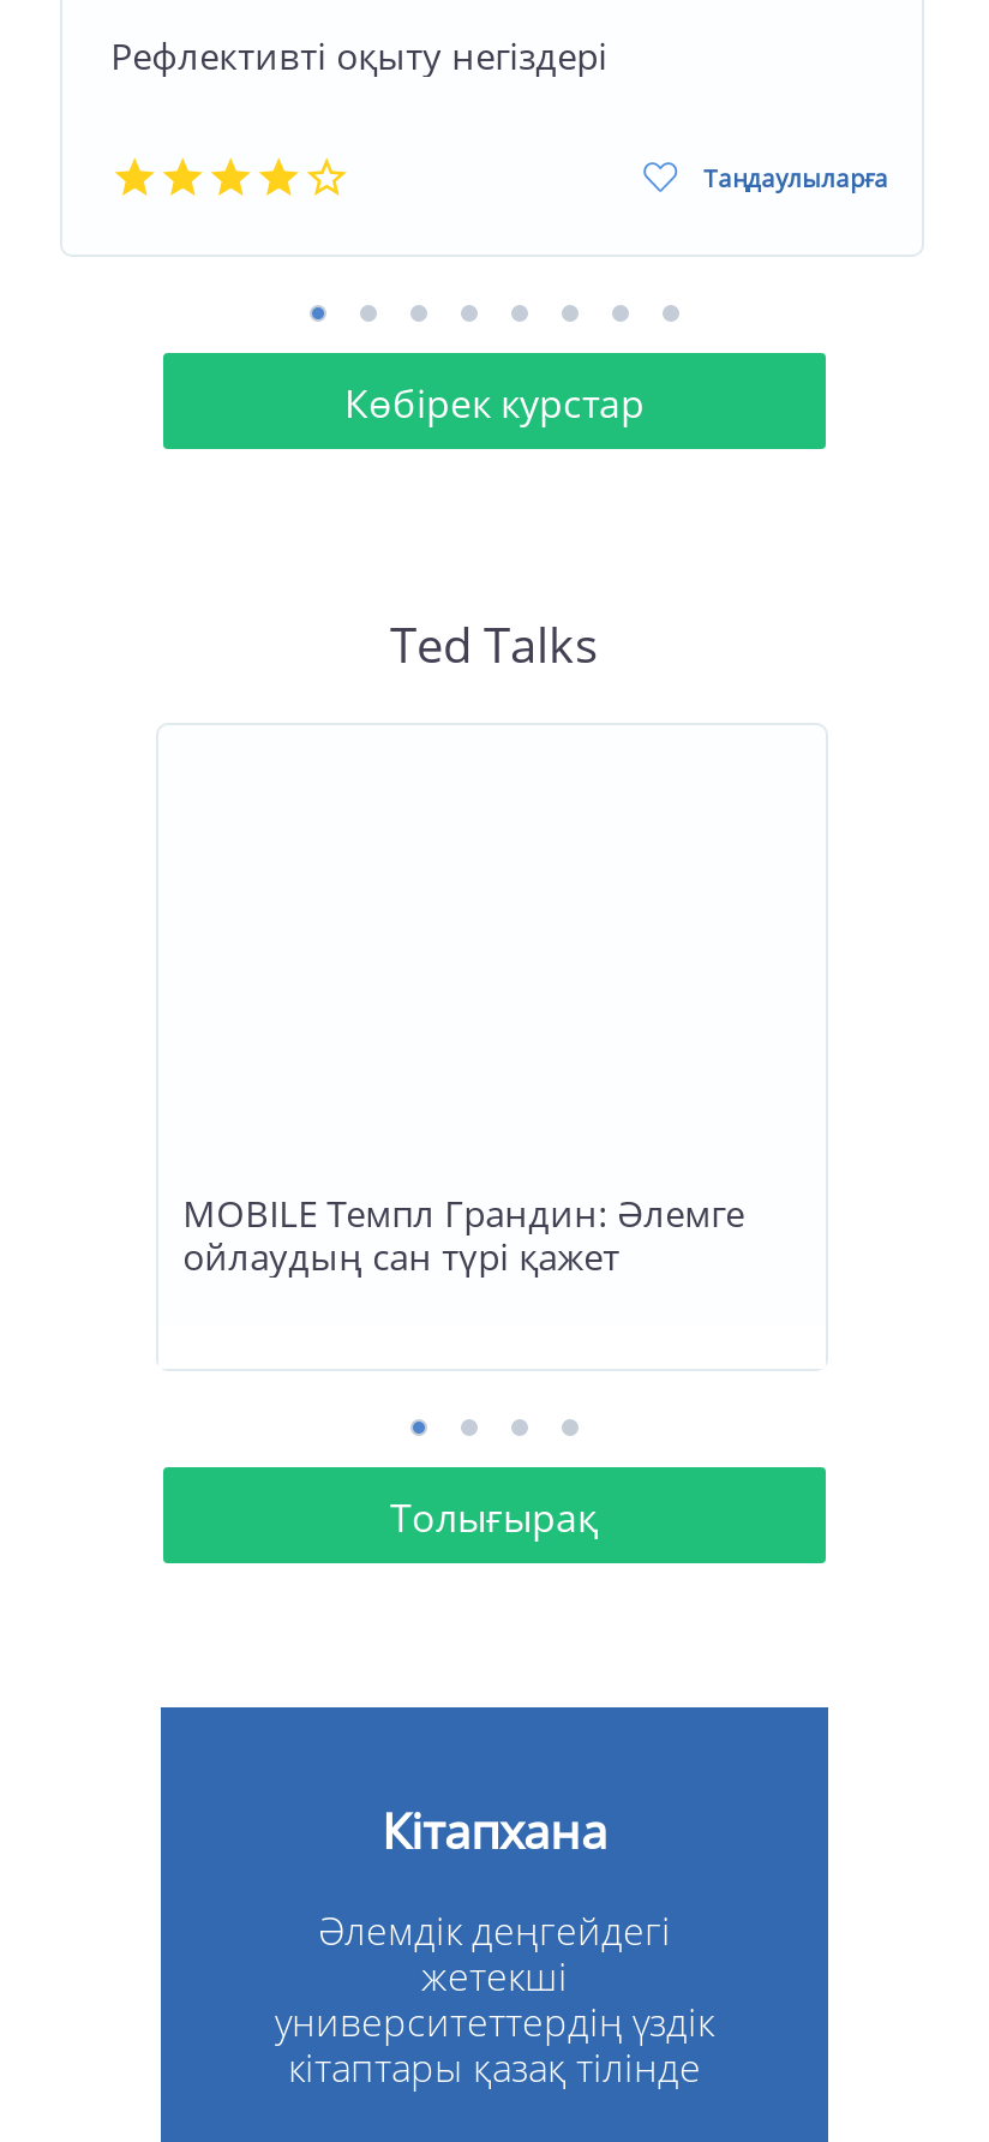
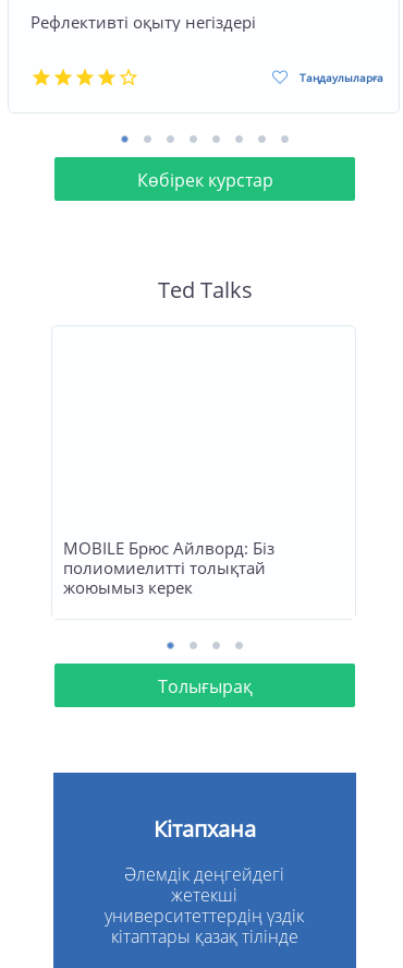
[183,1189,744,1280] MOBILE Темпл Грандин: Әлемге | ойлаудың сан түрі қажет -> [63,537,275,598] MOBILE Брюс Айлворд: Біз | полиомиелитті толықтай | жоюымыз керек

